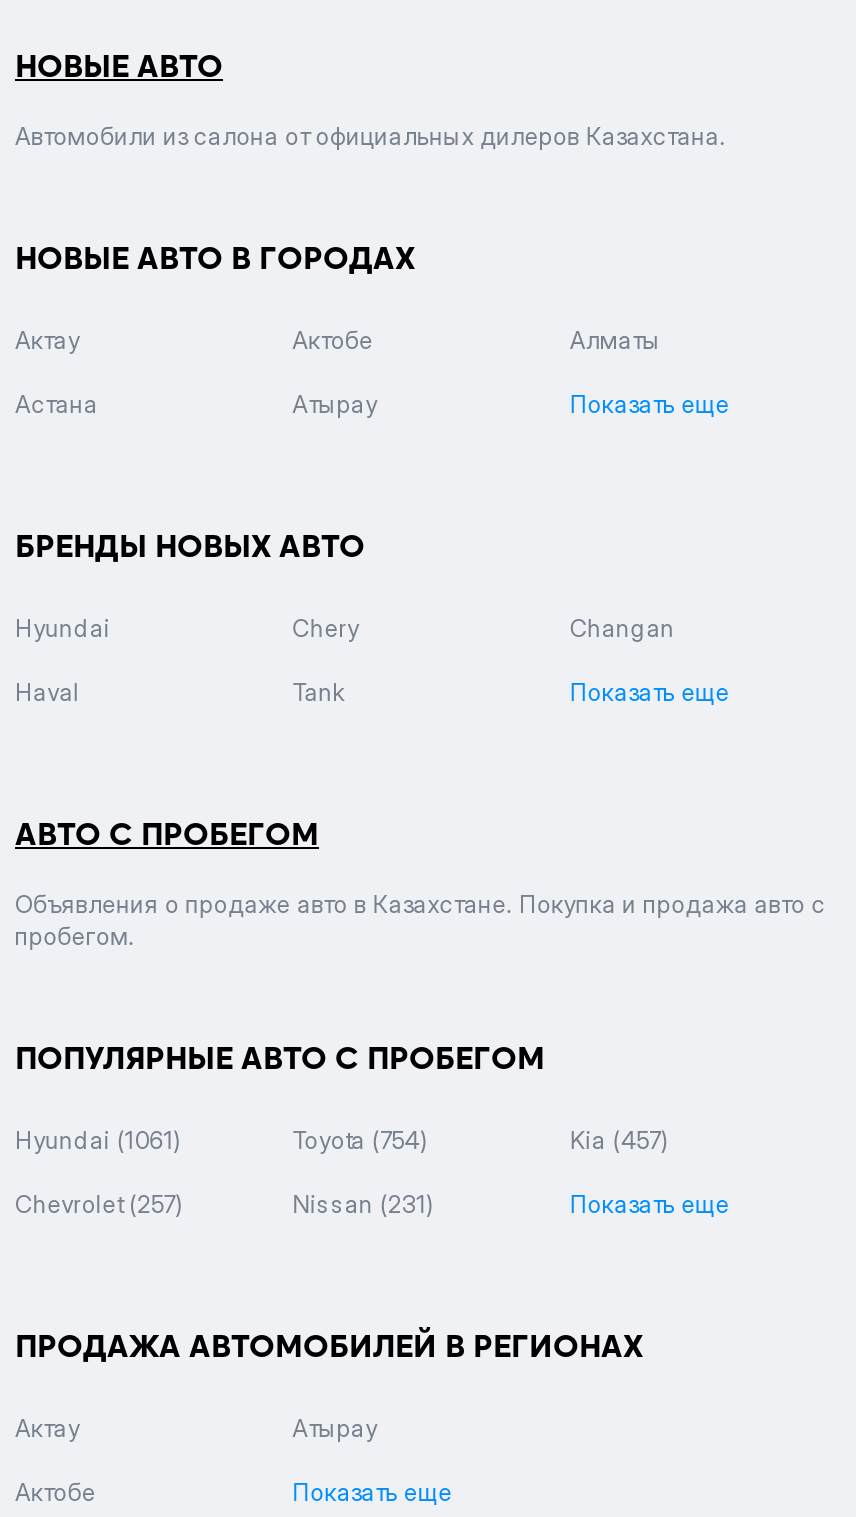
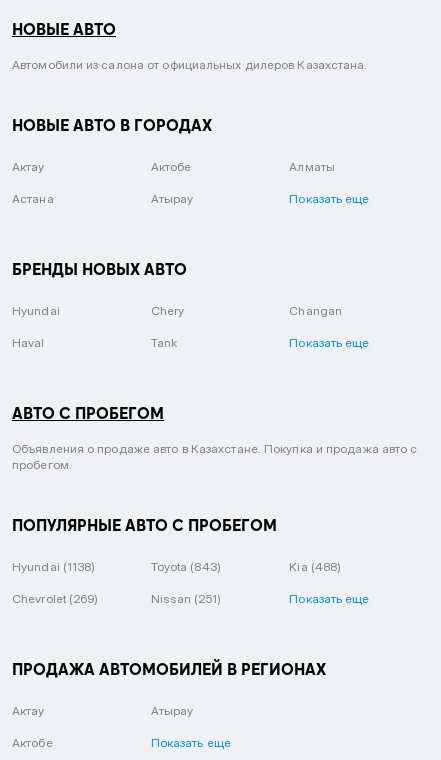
[15,1125,182,1155] Hyundai (1061) -> [12,559,95,574] Hyundai (1138)
[292,1125,429,1155] Toyota (754) -> [151,559,221,574] Toyota (843)
[570,1125,669,1155] Kia (457) -> [289,559,341,574] Kia (488)
[15,1189,184,1219] Chevrolet (257) -> [12,591,98,606] Chevrolet (269)
[292,1189,435,1219] Nissan (231) -> [151,591,221,606] Nissan (251)

